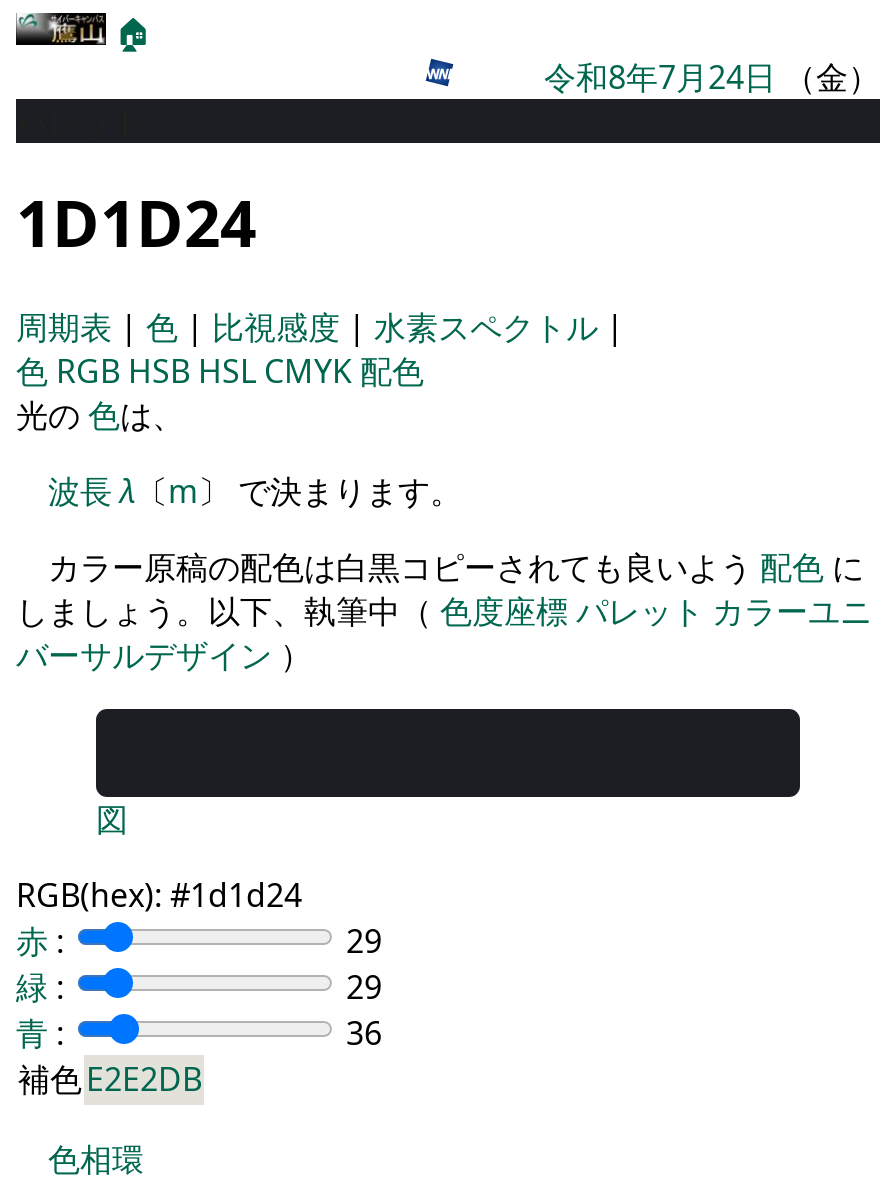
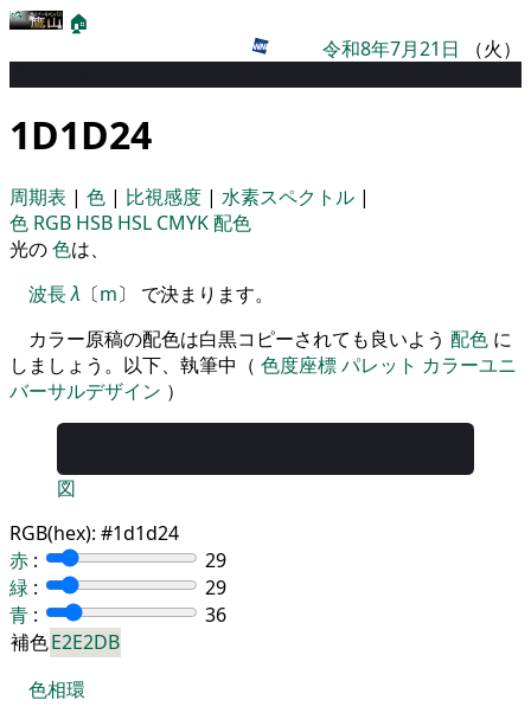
[544,55,880,99] 令和8年7月24日（金） -> [322,36,522,62] 令和8年7月21日（火）

